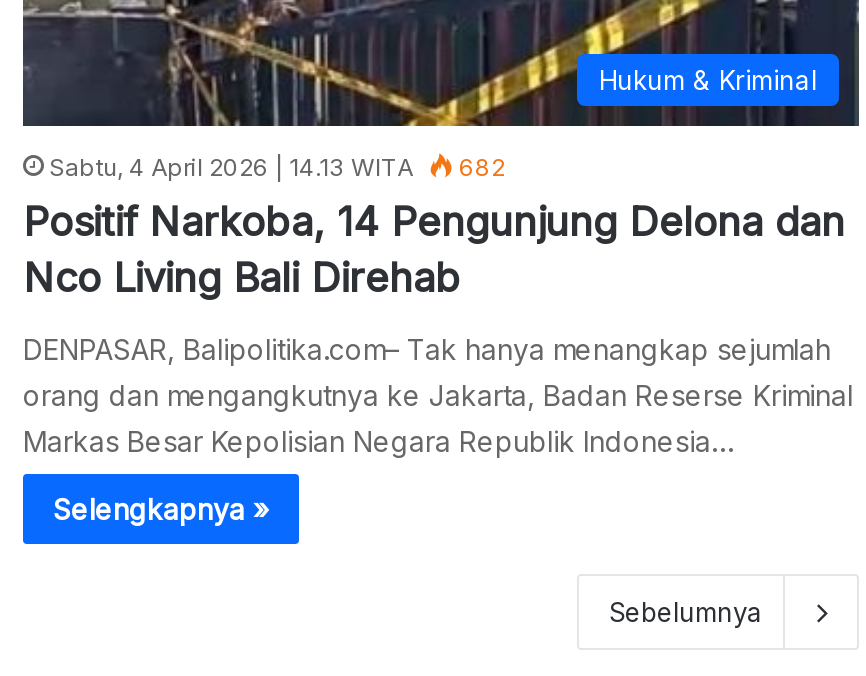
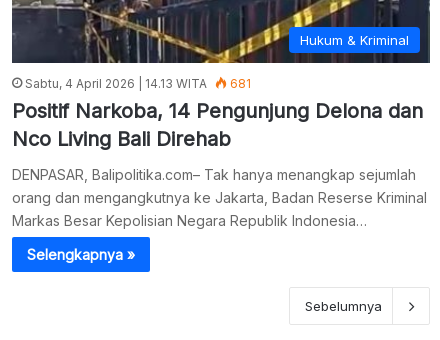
[453,153,505,183] 682 -> [227,76,251,91] 681

